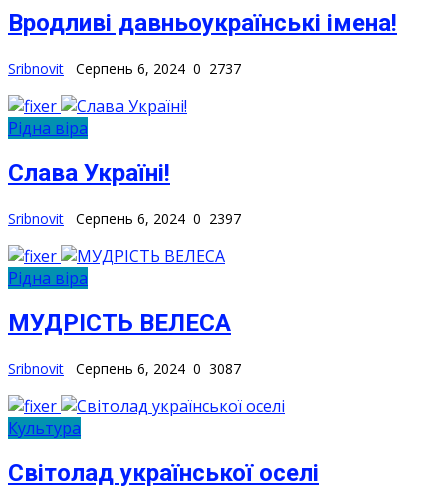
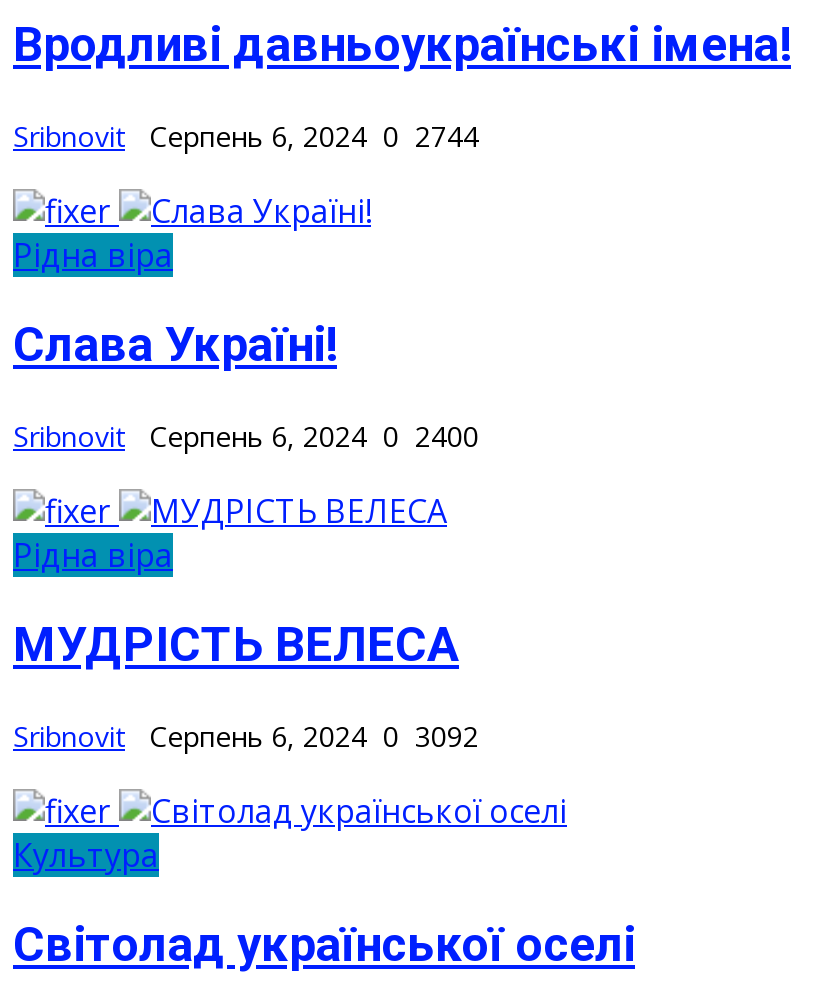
[8,59,241,78] Sribnovit Серпень 6, 2024 0 2737 -> [13,117,479,155] Sribnovit Серпень 6, 2024 0 2744
[8,209,241,228] Sribnovit Серпень 6, 2024 0 2397 -> [13,417,479,455] Sribnovit Серпень 6, 2024 0 2400
[8,359,241,378] Sribnovit Серпень 6, 2024 0 3087 -> [13,717,479,755] Sribnovit Серпень 6, 2024 0 3092

